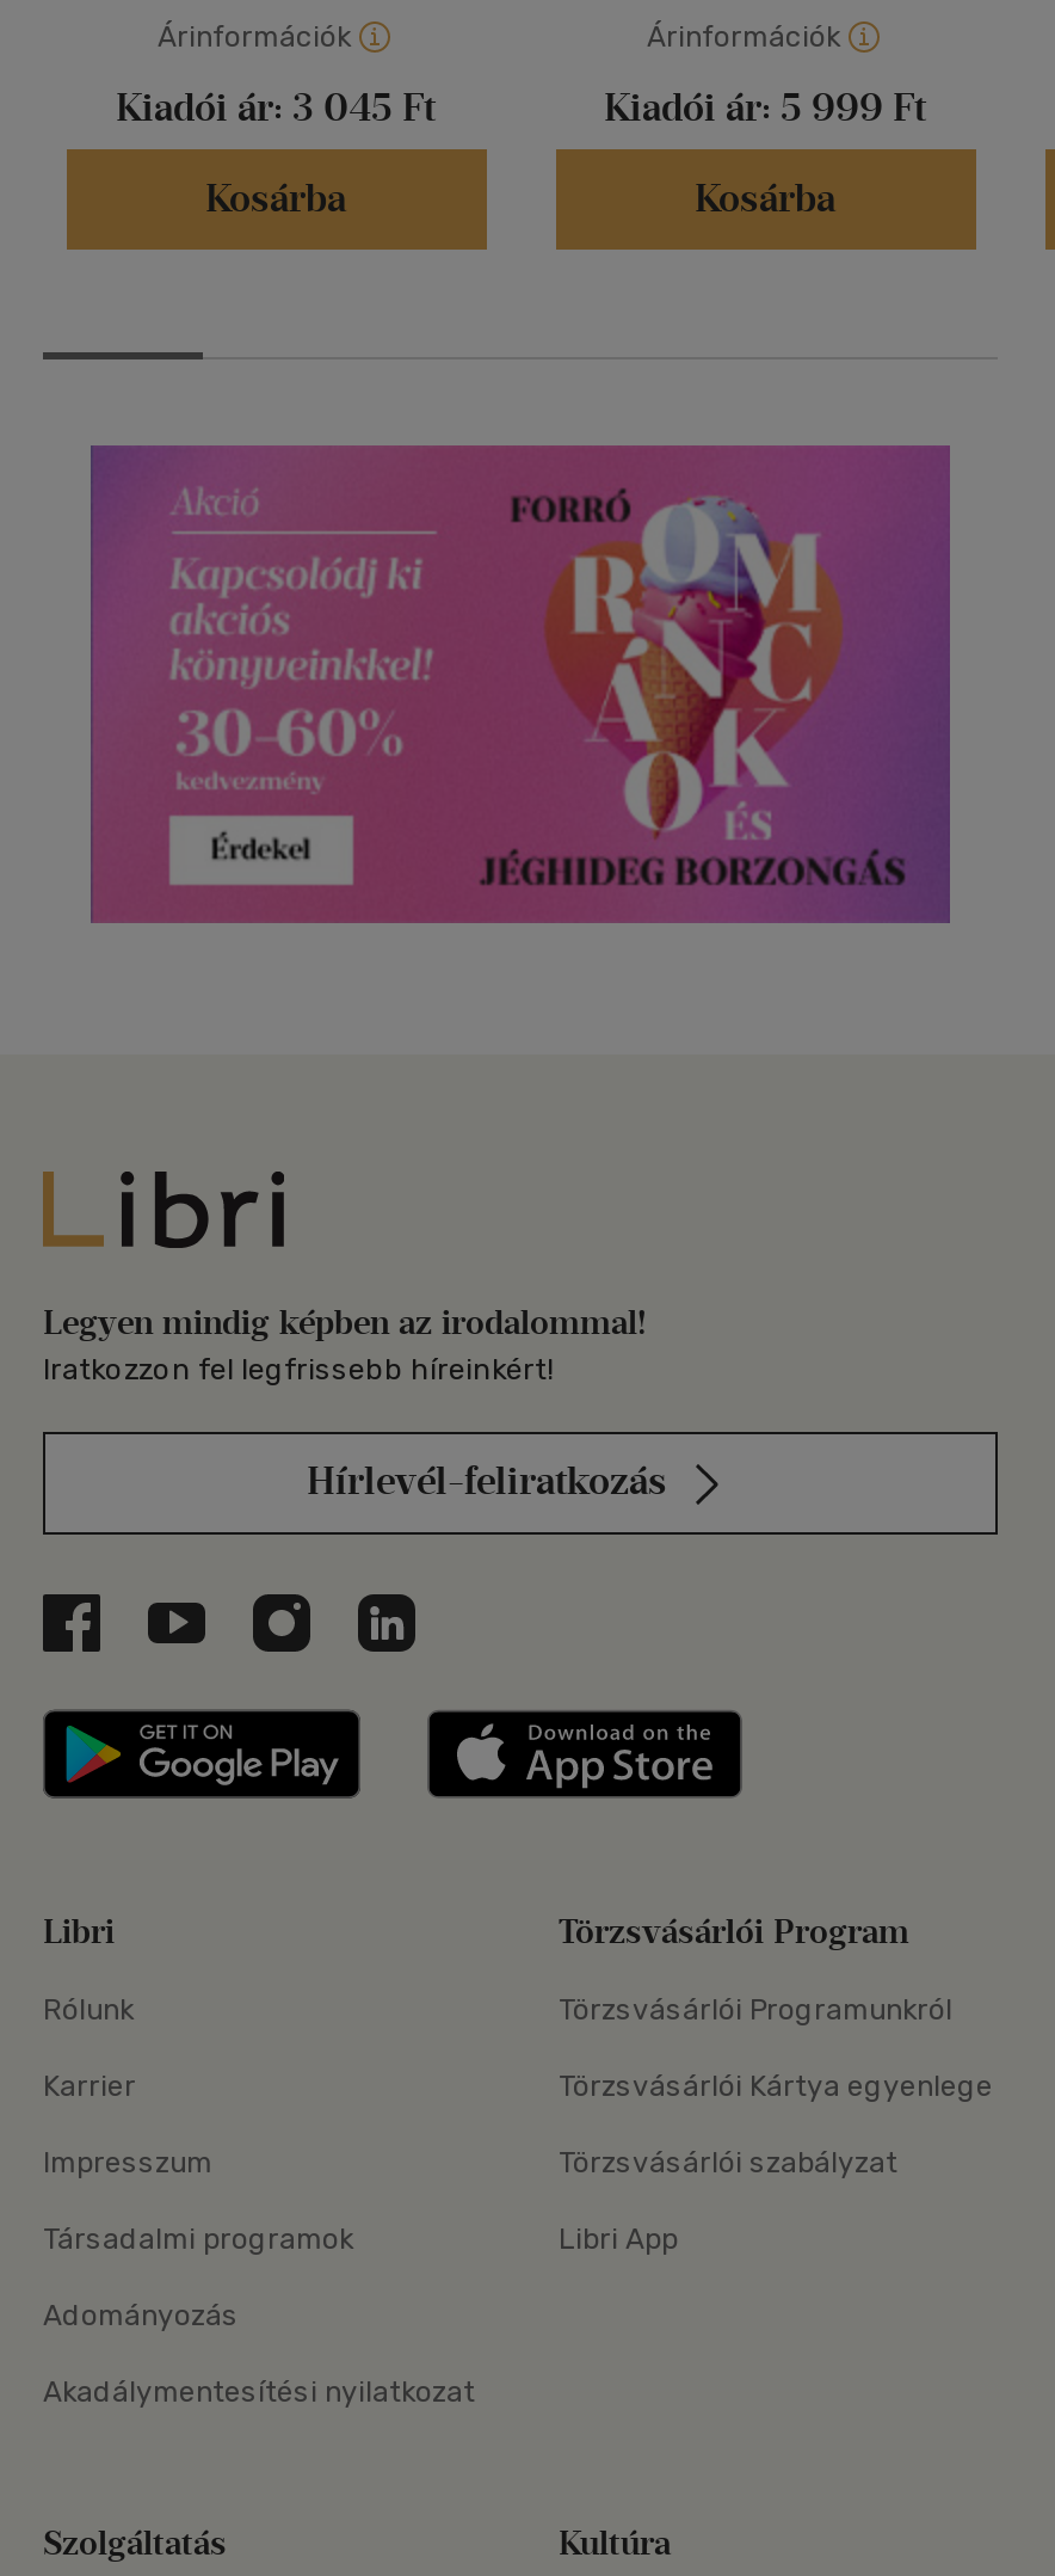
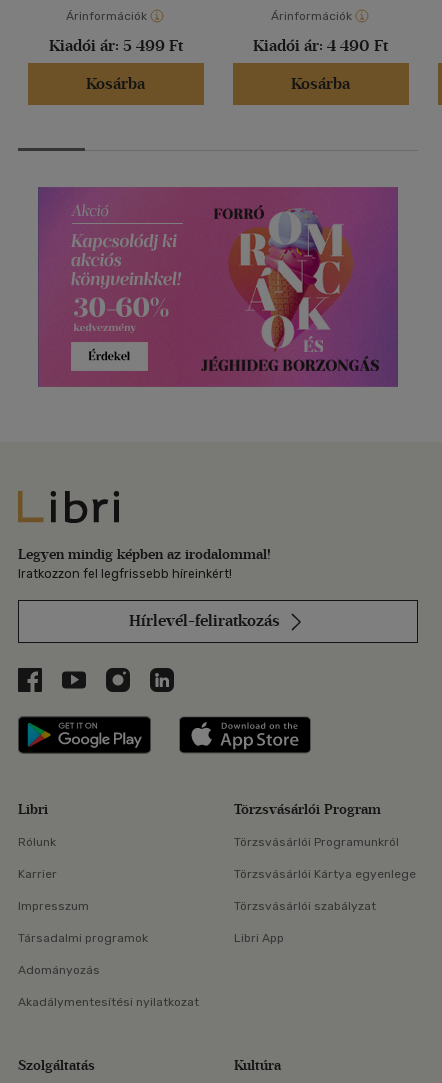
[116,86,436,131] Kiadói ár: 3 045 Ft -> [48,36,182,55] Kiadói ár: 5 499 Ft
[604,86,926,131] Kiadói ár: 5 999 Ft -> [253,36,388,55] Kiadói ár: 4 490 Ft

